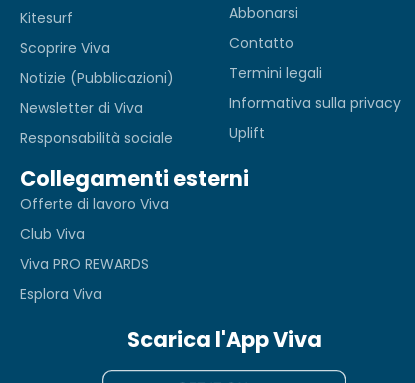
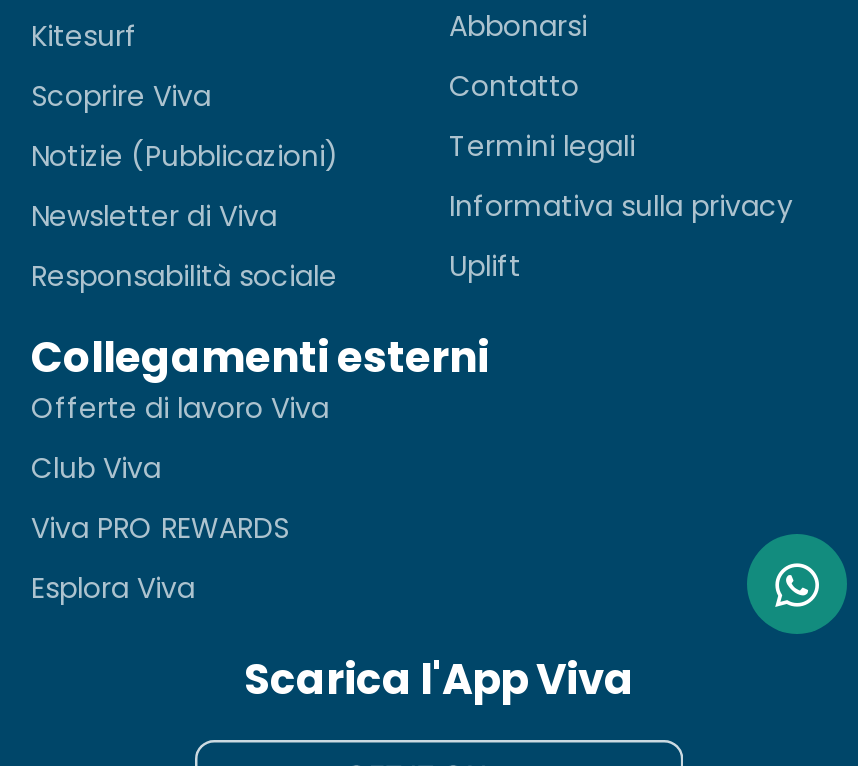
none -> [747,534,847,634] [image]

